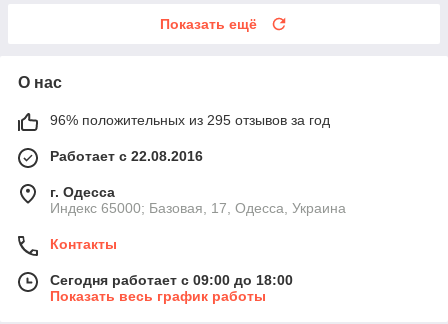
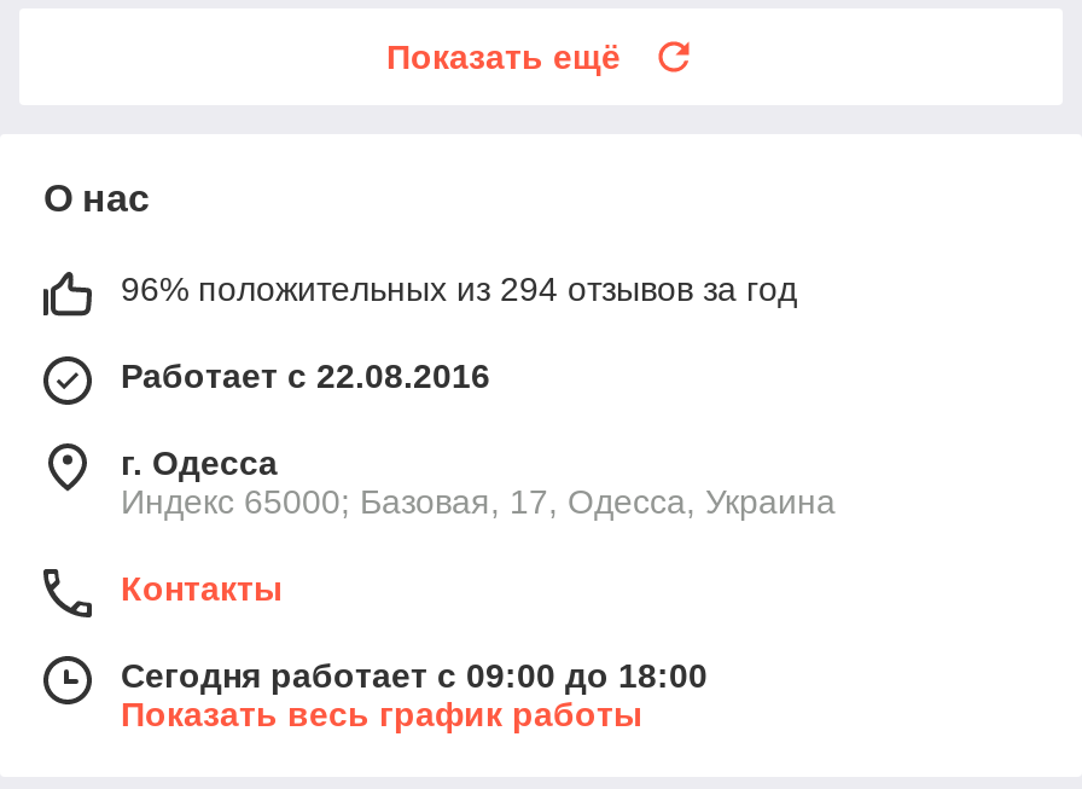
[50,112,330,128] 96% положительных из 295 отзывов за год -> [121,269,797,308] 96% положительных из 294 отзывов за год

